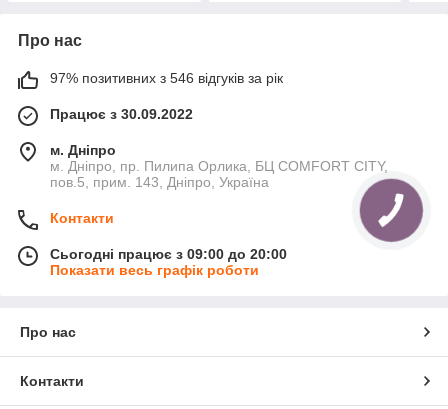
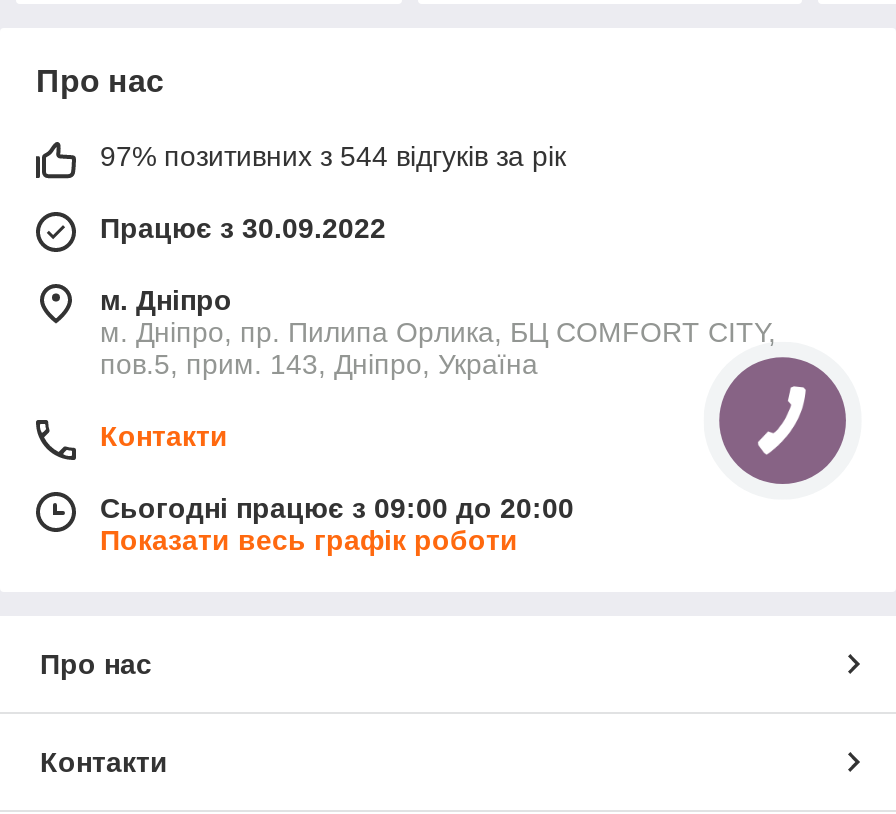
[50,70,283,86] 97% позитивних з 546 відгуків за рік -> [100,141,566,173] 97% позитивних з 544 відгуків за рік

